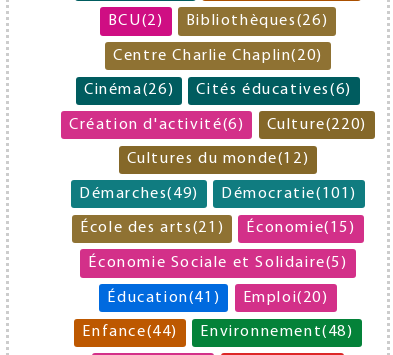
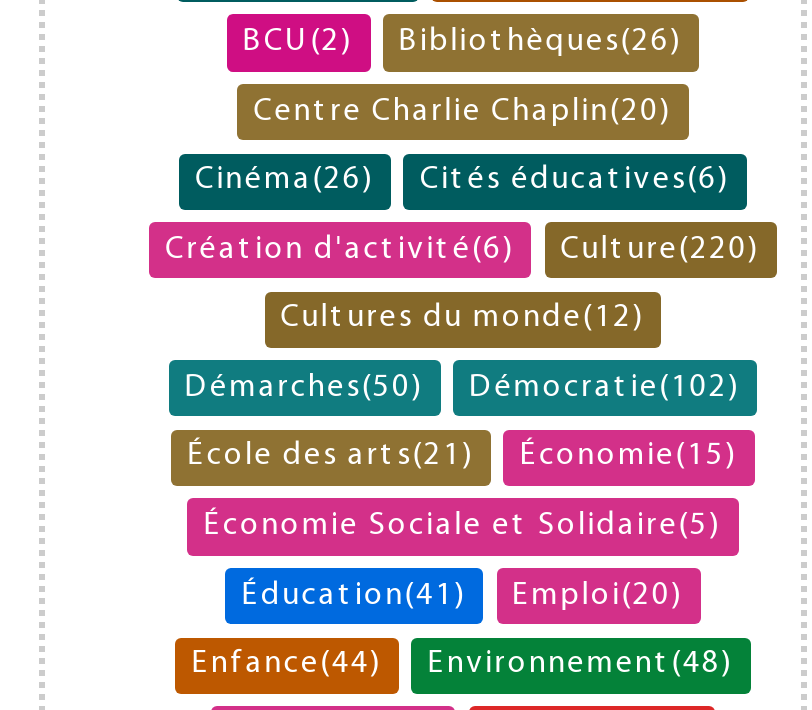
[79,186,199,202] Démarches (49) -> [185,372,424,404] Démarches (50)
[221,186,357,202] Démocratie (101) -> [469,372,741,404] Démocratie (102)

